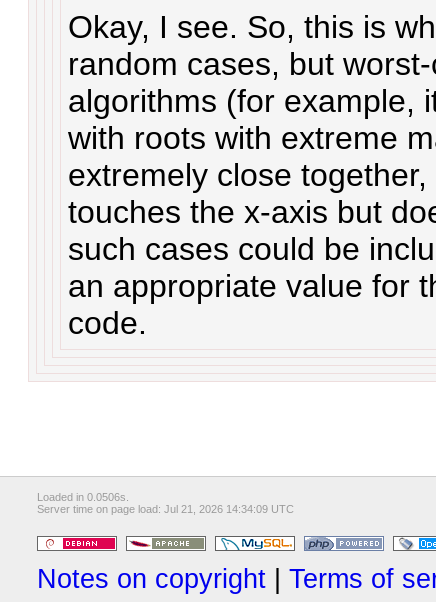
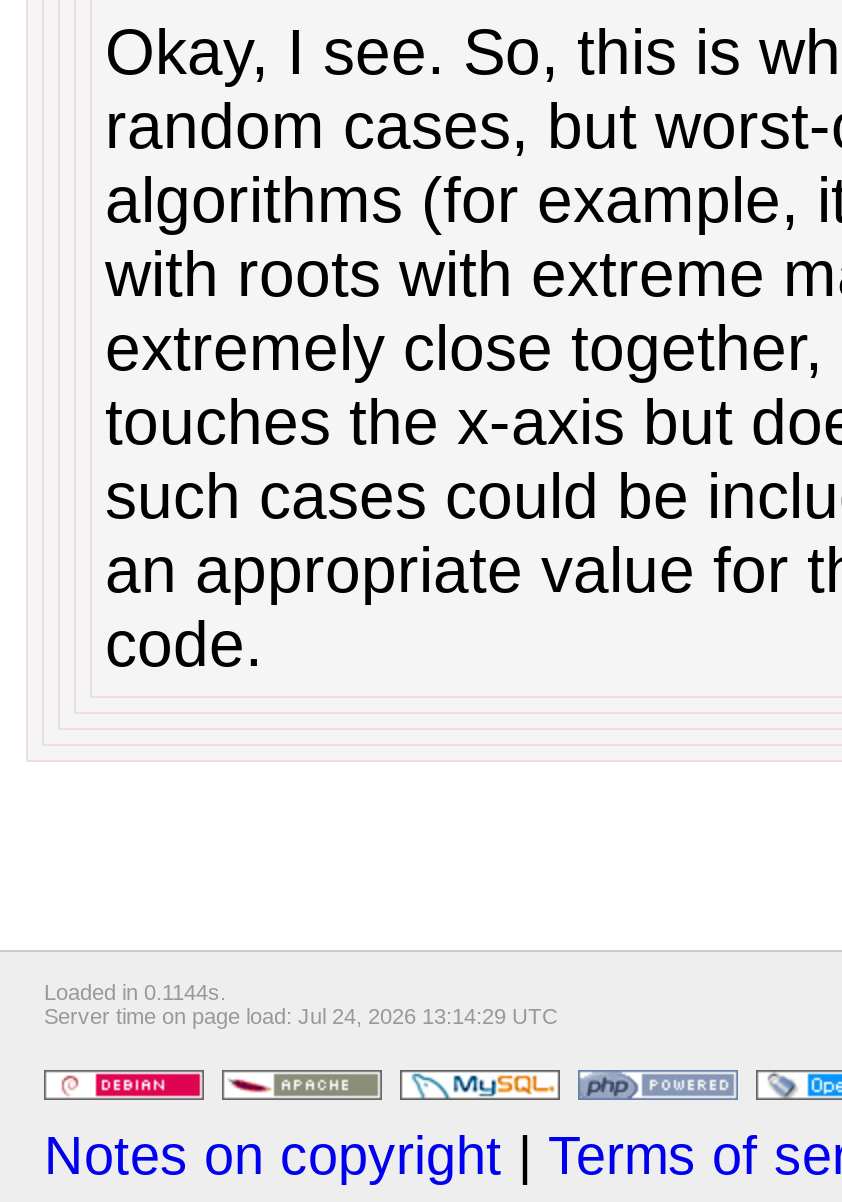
[37,491,129,503] Loaded in 0.0506s. -> [44,979,226,1003] Loaded in 0.1144s.
[37,503,294,515] Server time on page load: Jul 21, 2026 14:34:09 UTC -> [44,1003,558,1027] Server time on page load: Jul 24, 2026 13:14:29 UTC

